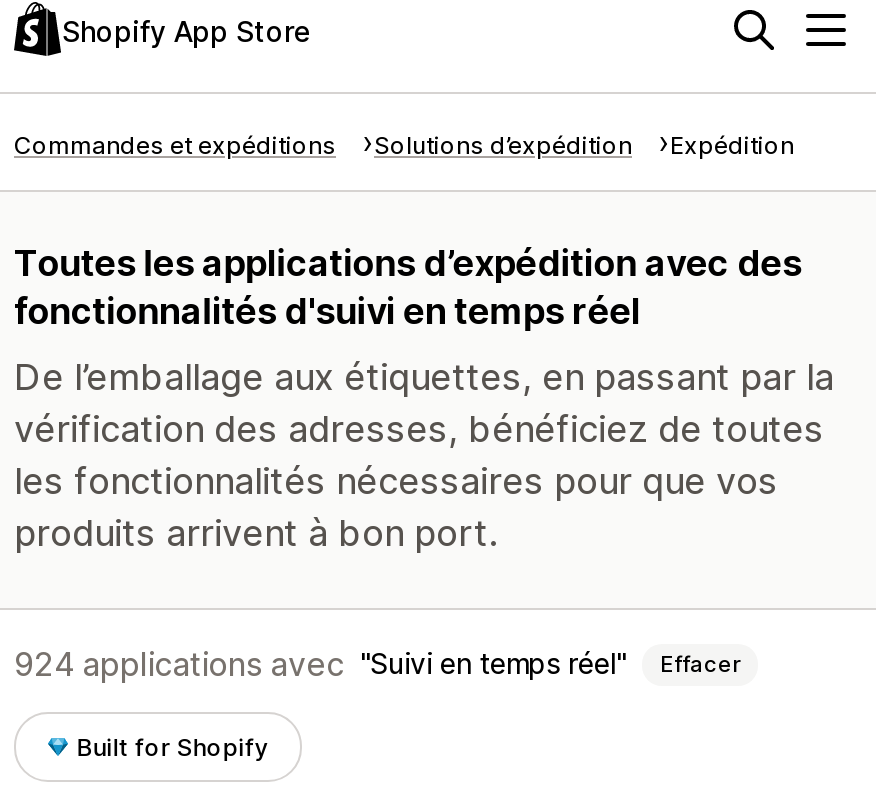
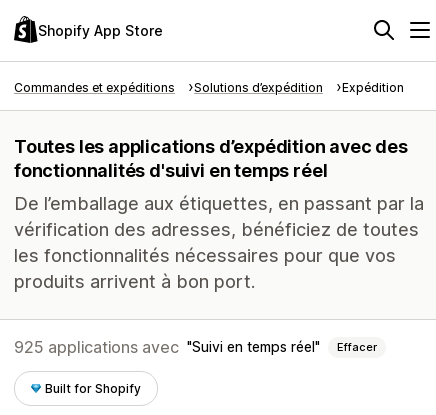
[14,644,344,684] 924 applications avec -> [14,337,179,357] 925 applications avec

